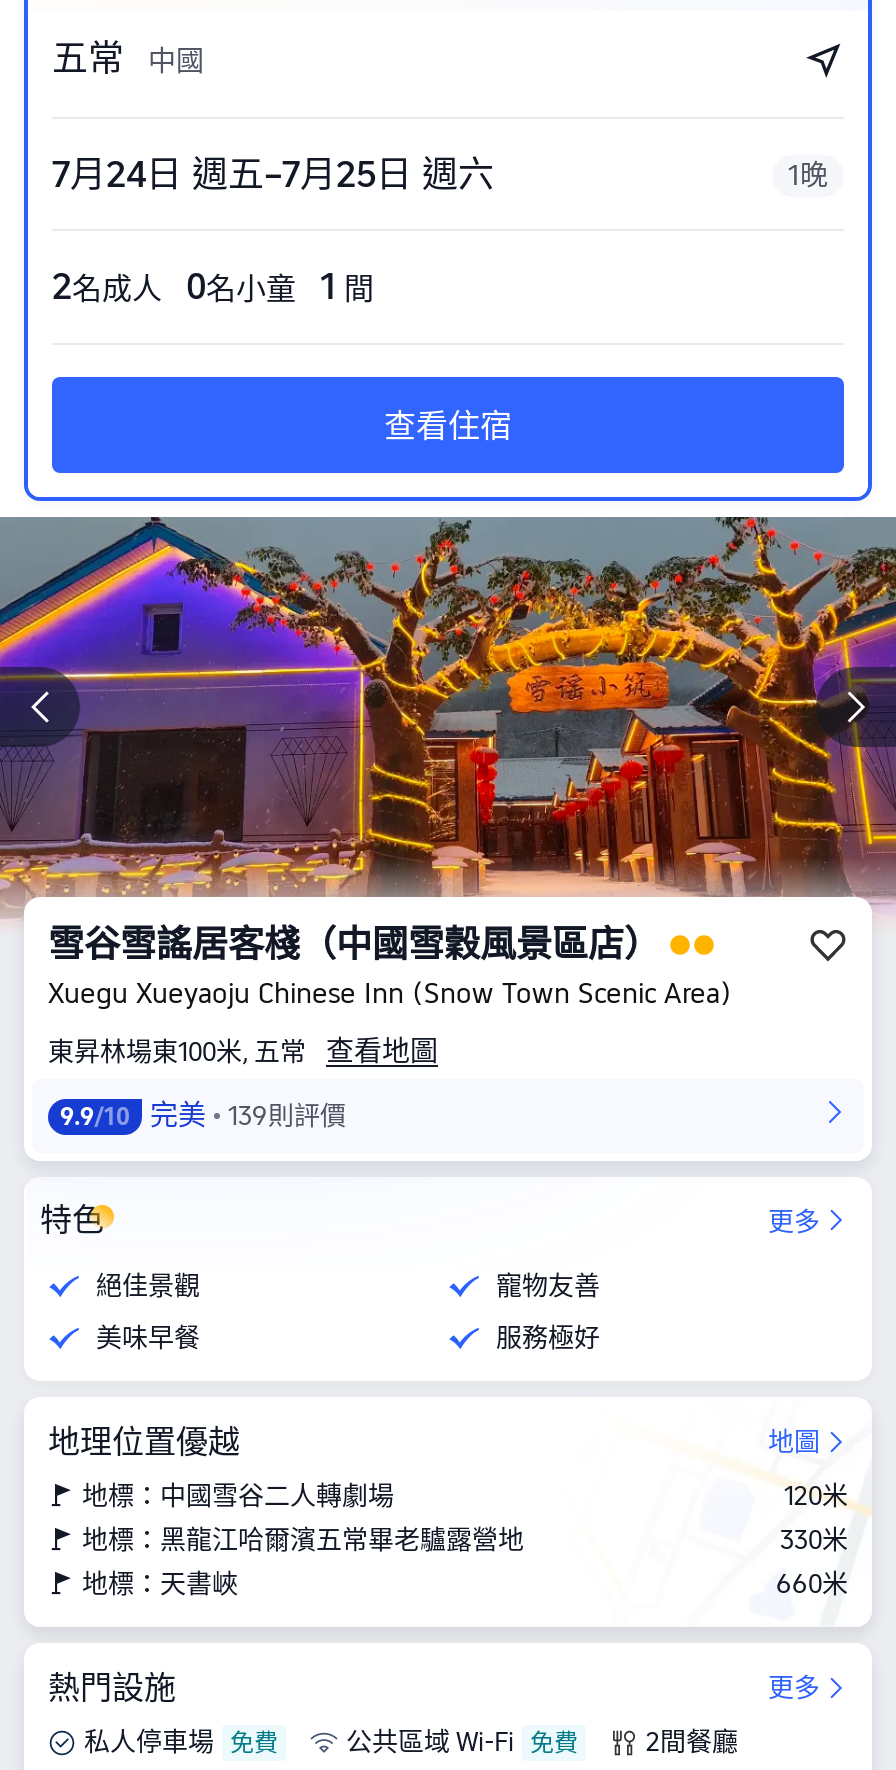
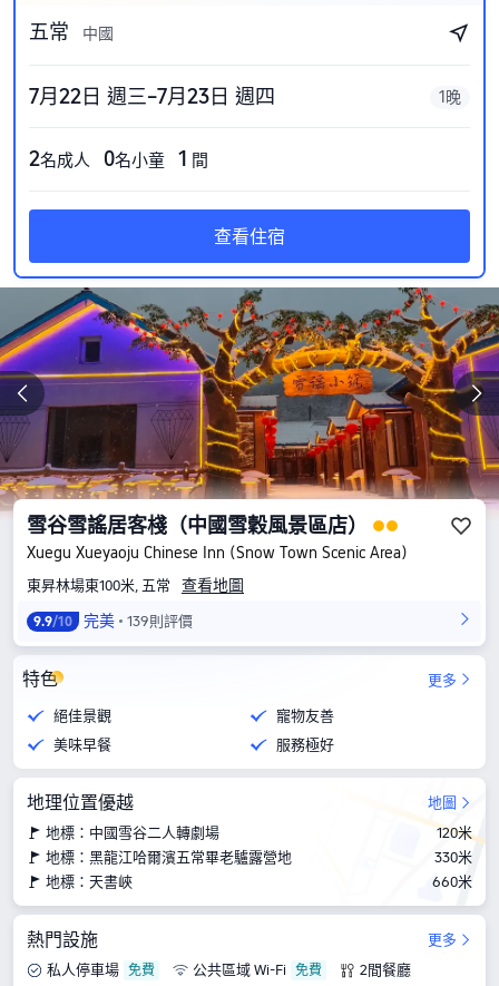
[52,153,494,195] 7月24日 週五–7月25日 週六 -> [29,85,275,108] 7月22日 週三–7月23日 週四

